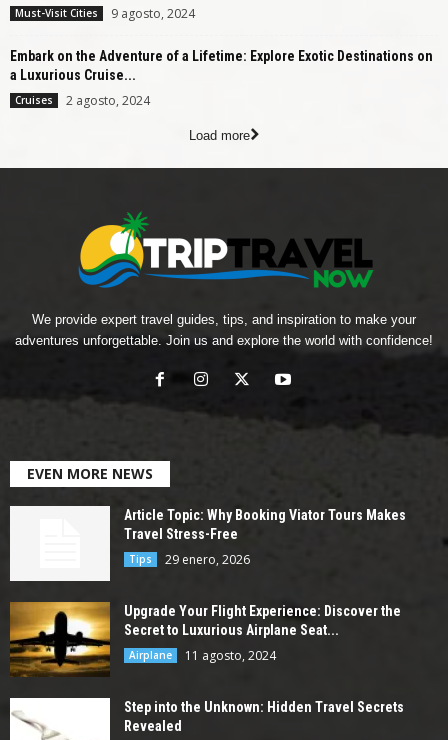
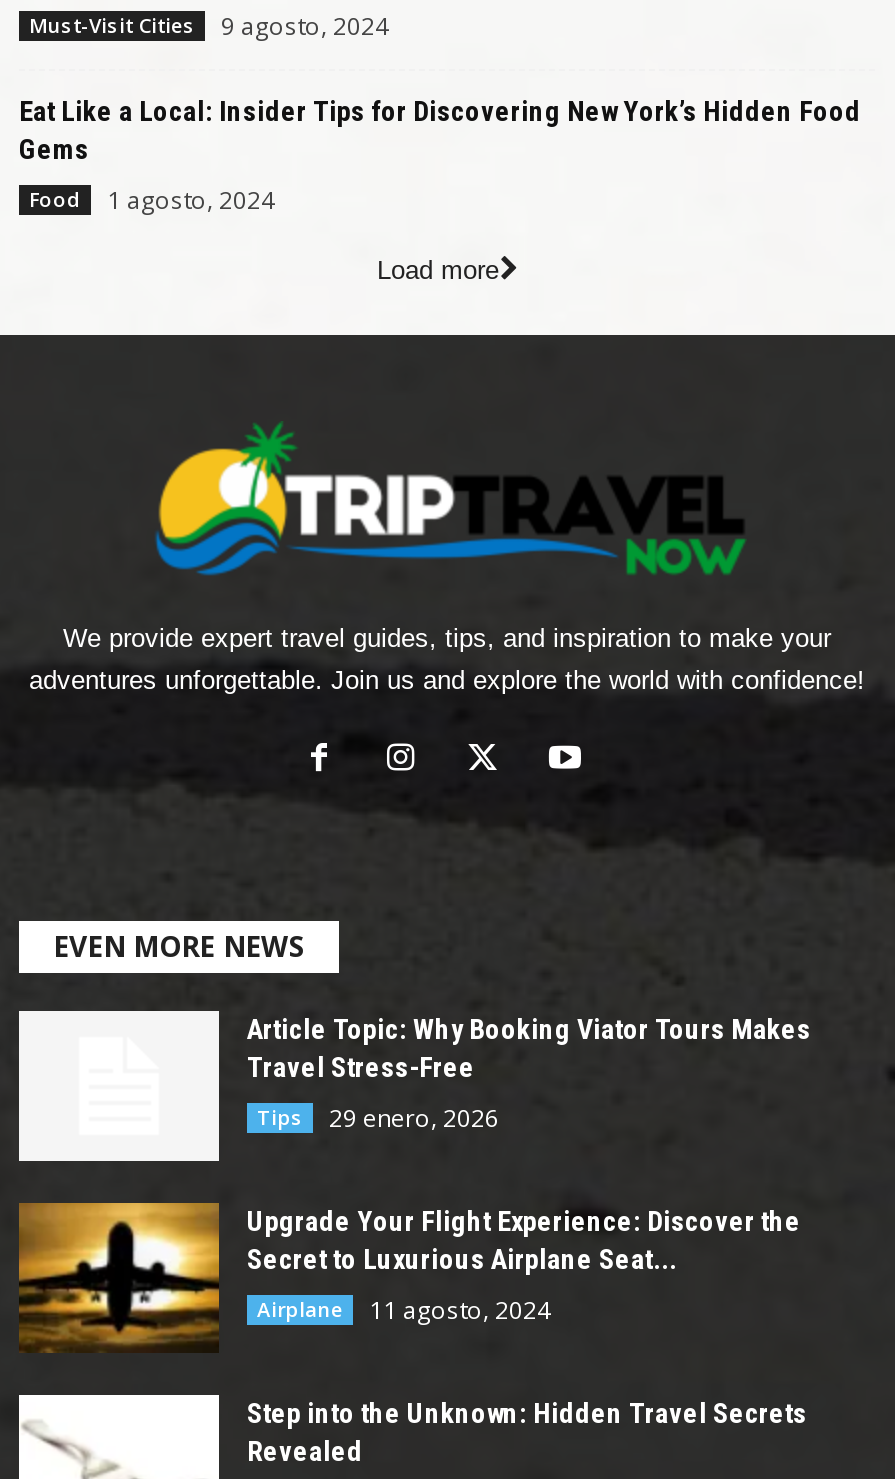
[10,48,433,83] Embark on the Adventure of a Lifetime: Explore Exotic Destinations on | a Luxurious Cruise... -> [19,96,861,166] Eat Like a Local: Insider Tips for Discovering New York’s Hidden Food | Gems
[15,92,150,109] Cruises | 2 agosto, 2024 -> [29,184,275,218] Food | 1 agosto, 2024

